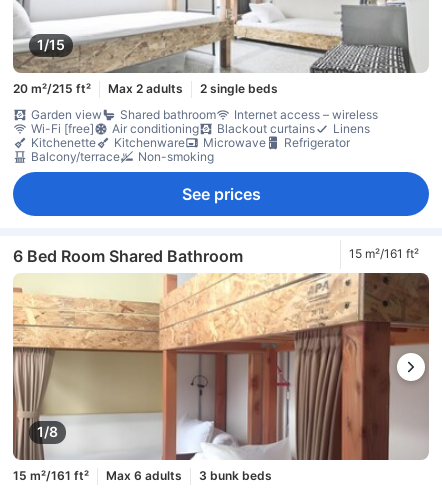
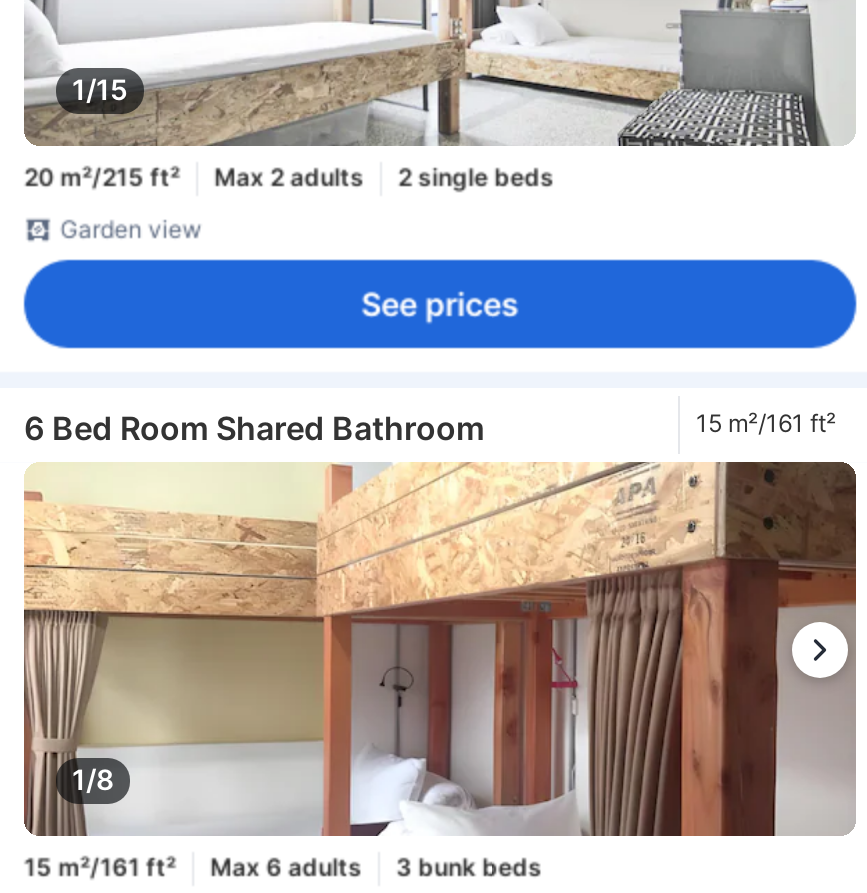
[31,107,378,164] Shared bathroom | Internet access – wireless | Wi-Fi [free] | Air conditioning | Blackout curtains | Linens | Kitchenette | Kitchenware | Microwave | Refrigerator | Balcony/terrace | Non-smoking -> none

